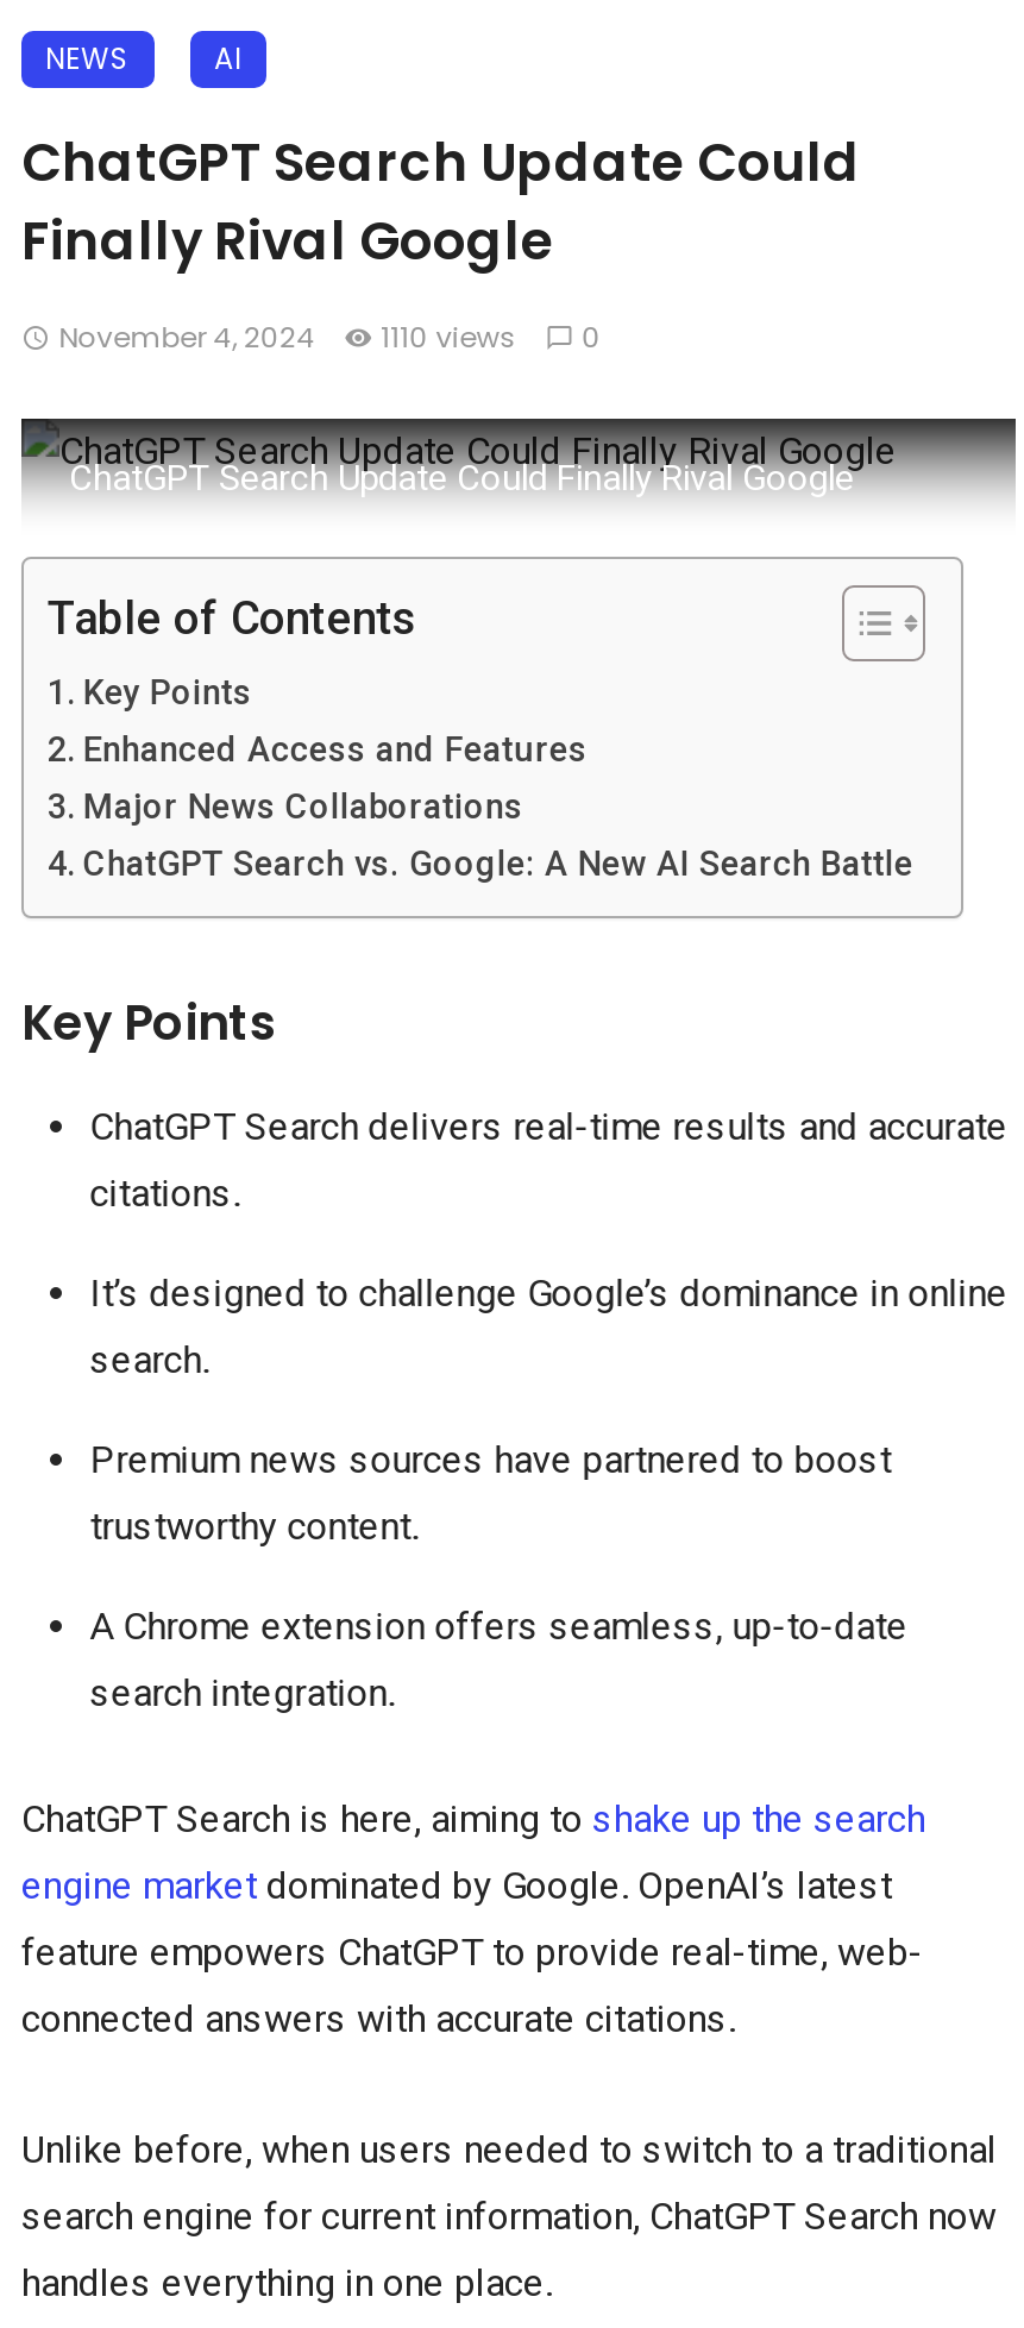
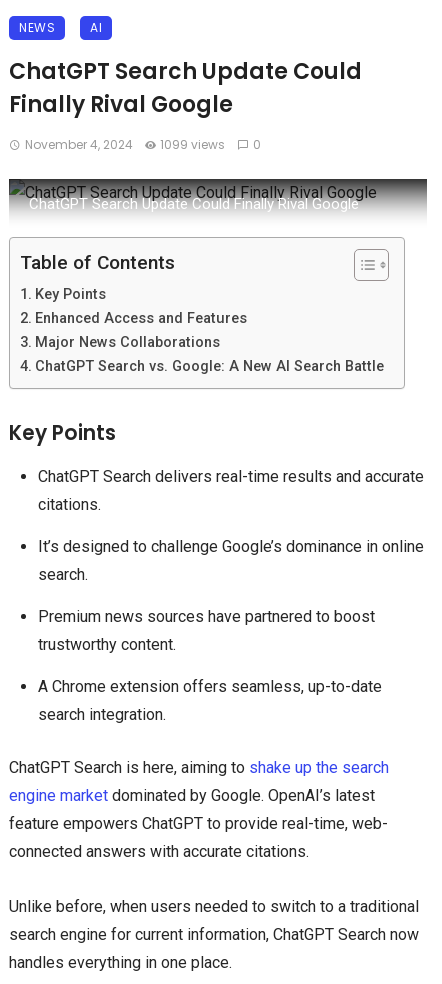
[59,316,601,357] November 4, 2024 1110 views 0 -> [25,136,261,153] November 4, 2024 1099 views 0

